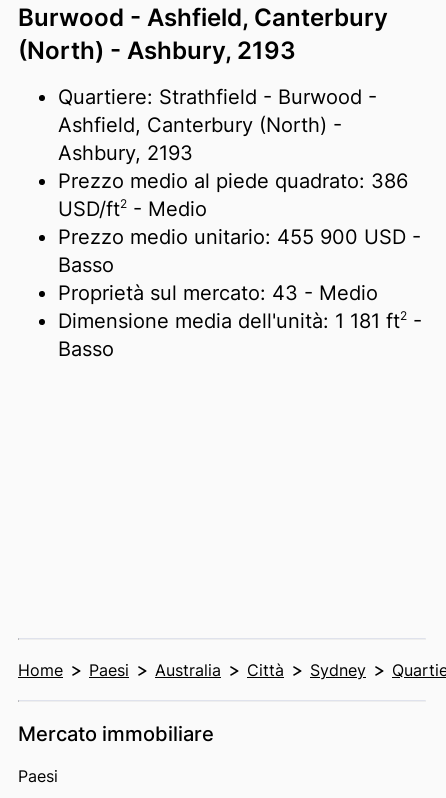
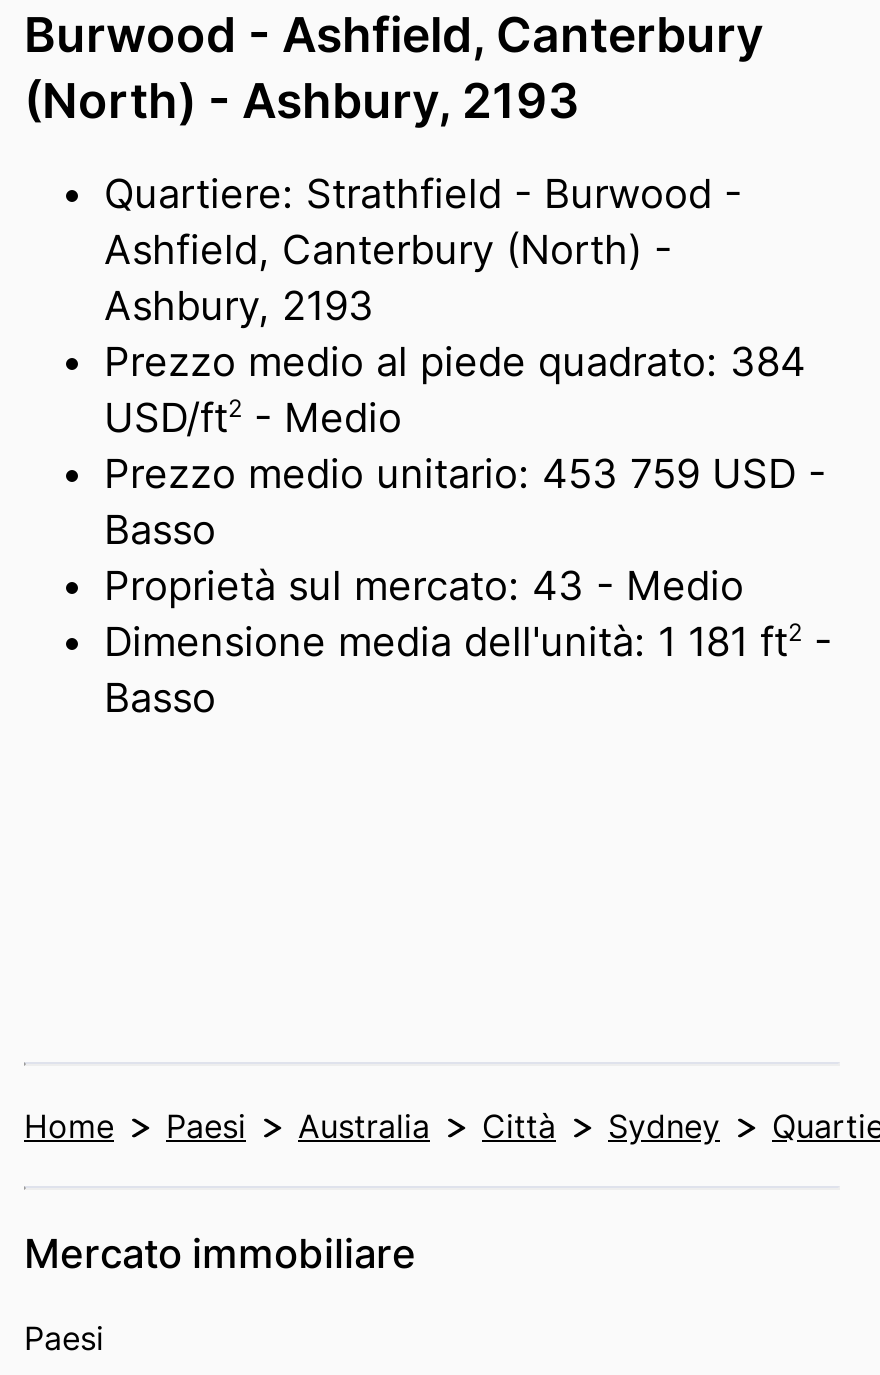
[58,169,408,193] Prezzo medio al piede quadrato: 386 -> [104,338,806,386] Prezzo medio al piede quadrato: 384
[58,225,421,249] Prezzo medio unitario: 455 900 USD - -> [104,450,826,498] Prezzo medio unitario: 453 759 USD -

